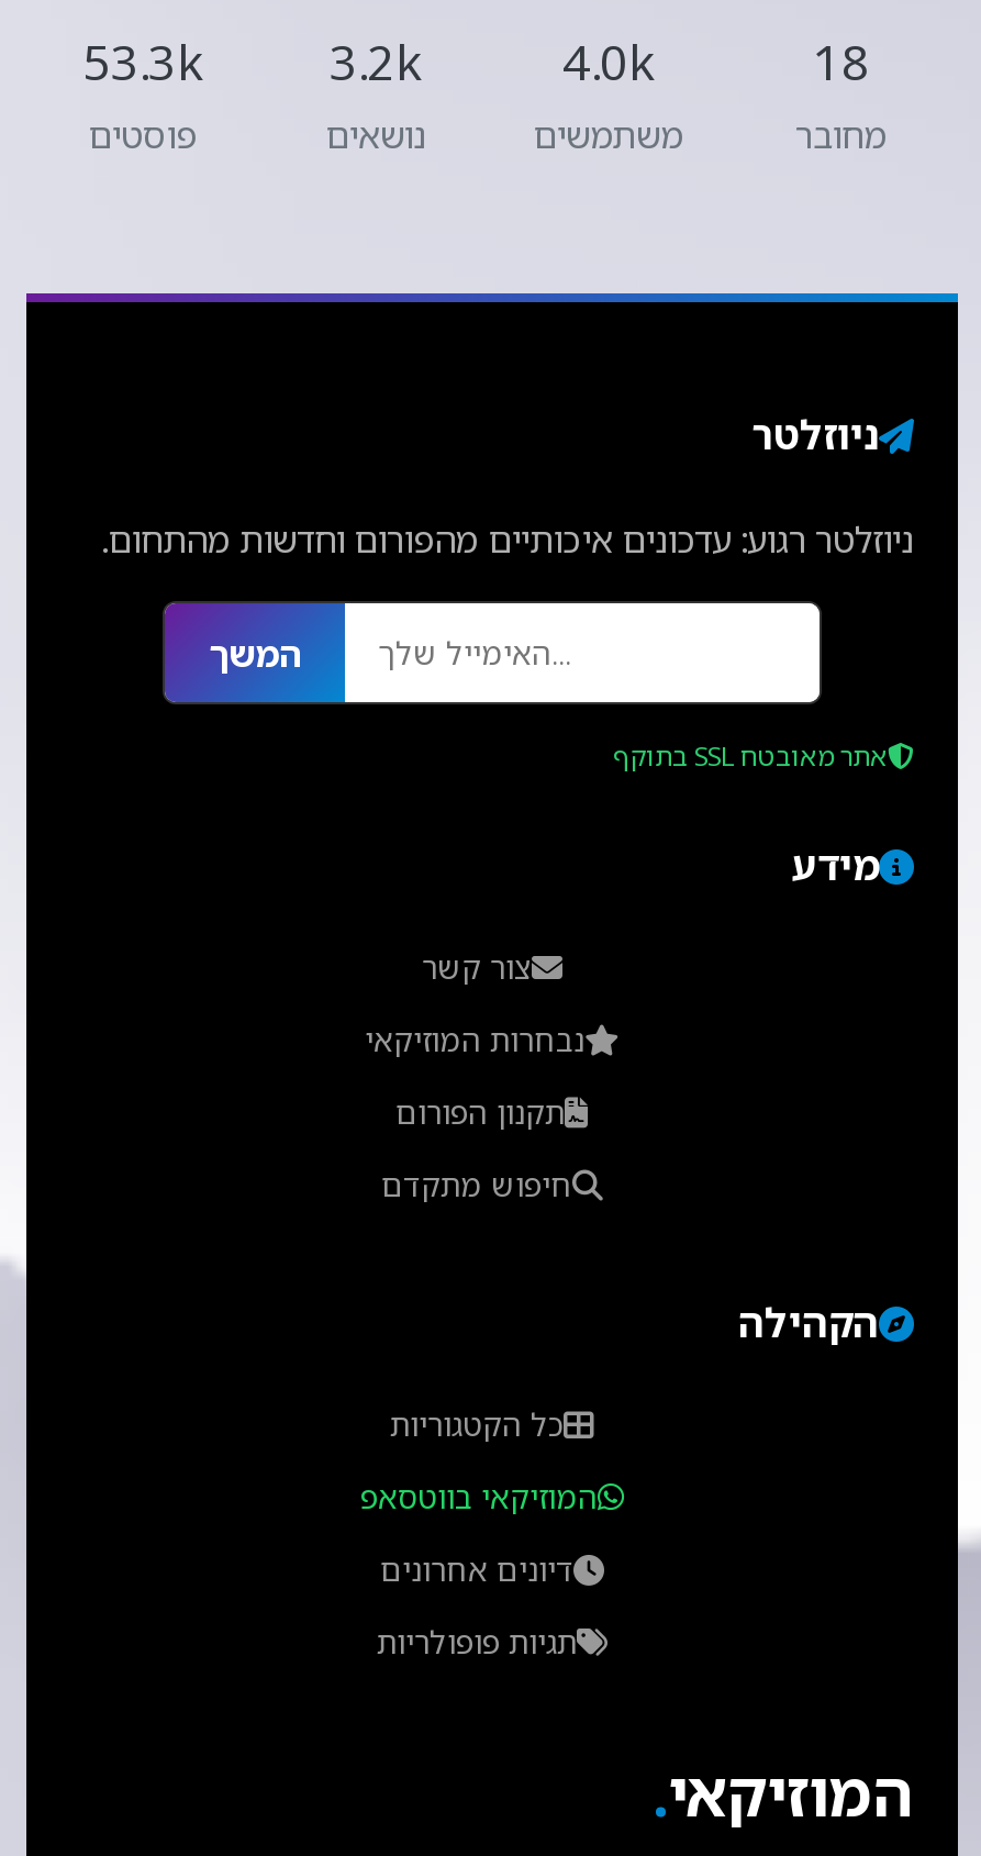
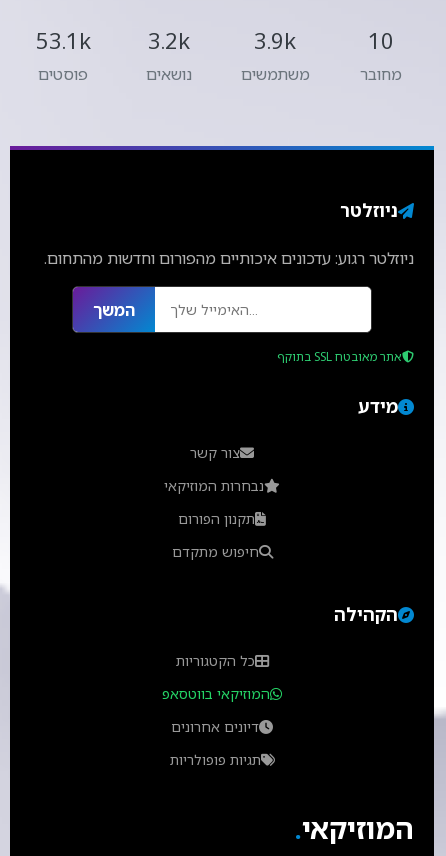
[82,30,422,93] 53.3k 3.2k -> [35,26,190,55] 53.1k 3.2k
[562,30,655,93] 4.0k -> [254,26,296,55] 3.9k
[813,30,870,93] 18 -> [368,26,394,55] 10

